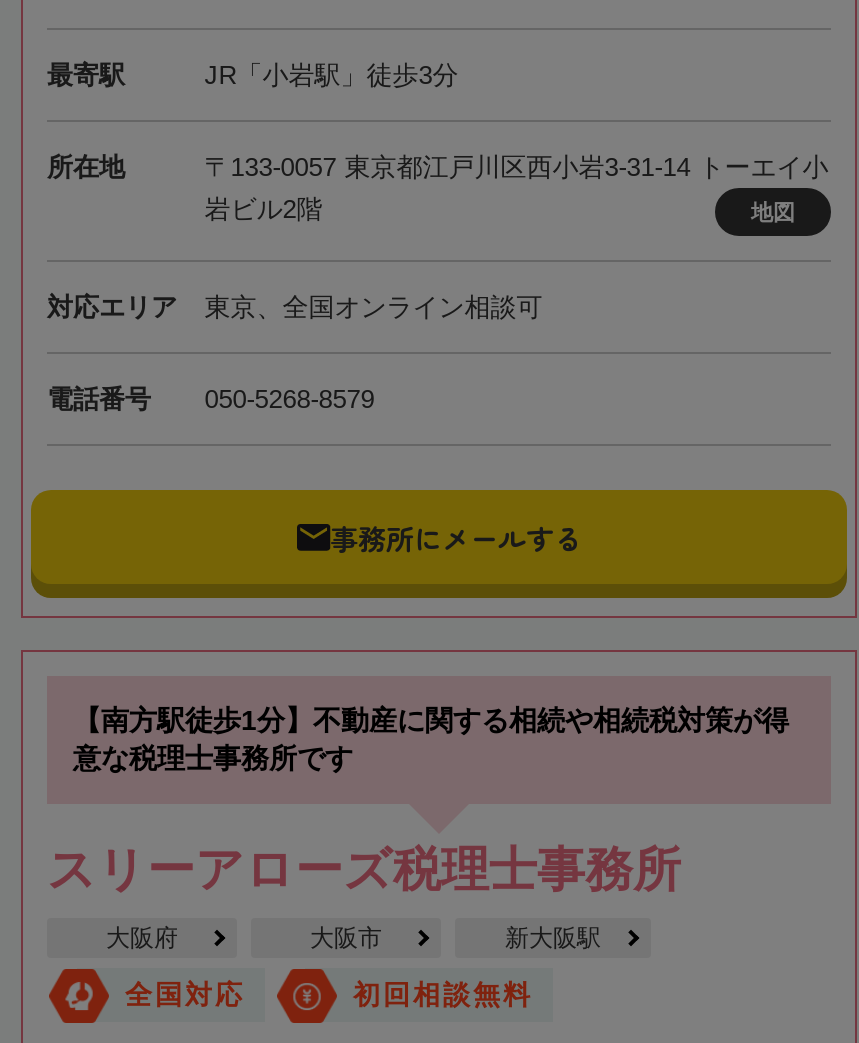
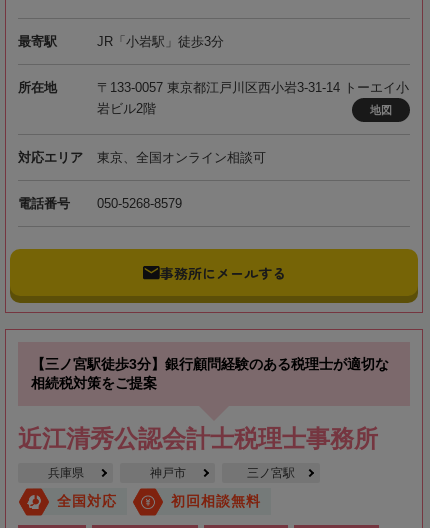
[73,704,789,774] 【南方駅徒歩1分】不動産に関する相続や相続税対策が得 | 意な税理士事務所です -> [31,356,389,391] 【三ノ宮駅徒歩3分】銀行顧問経験のある税理士が適切な | 相続税対策をご提案
[47,842,681,896] スリーアローズ税理士事務所 -> [18,425,378,452] 近江清秀公認会計士税理士事務所
[106,924,601,952] 大阪府 | 大阪市 | 新大阪駅 -> [47,466,295,480] 兵庫県 | 神戸市 | 三ノ宮駅

